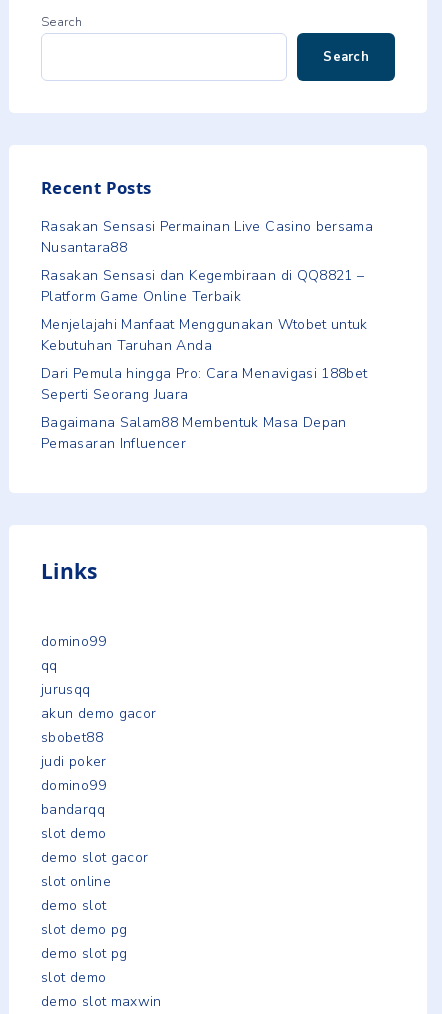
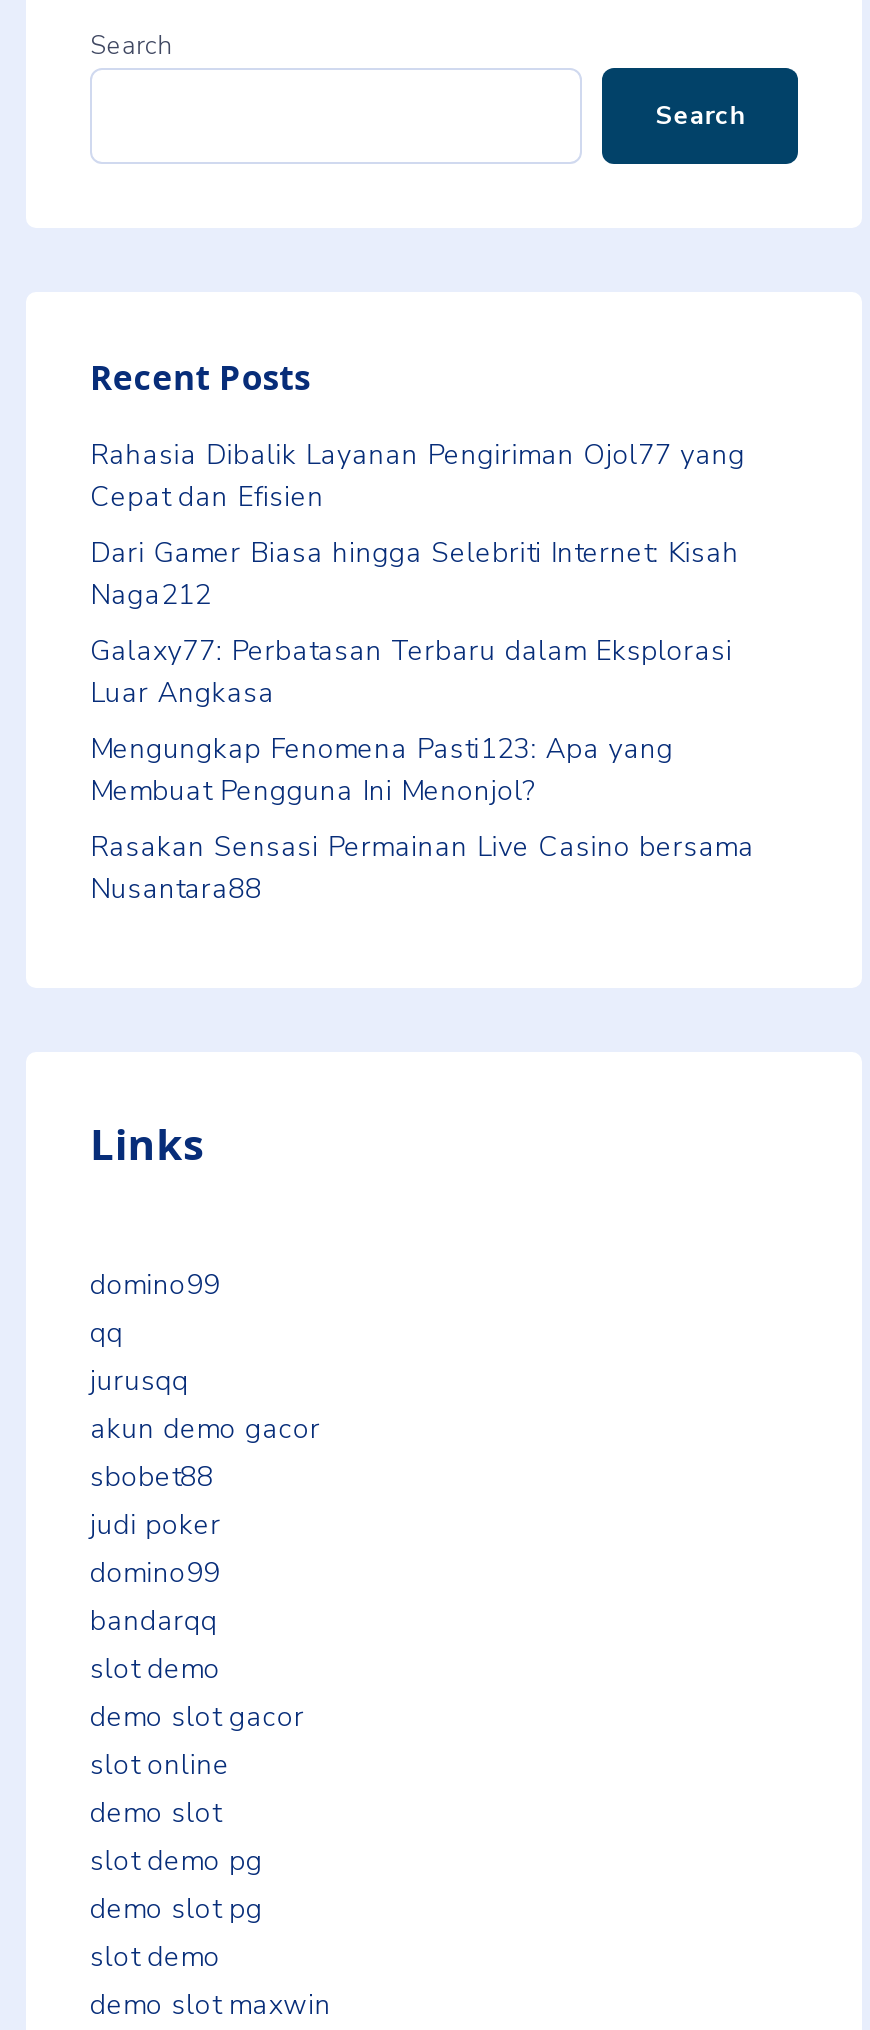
none -> [90,436,745,810] Rahasia Dibalik Layanan Pengiriman Ojol77 yang | Cepat dan Efisien | Dari Gamer Biasa hingga Selebriti Internet: Kisah | Naga212 | Galaxy77: Perbatasan Terbaru dalam Eksplorasi | Luar Angkasa | Mengungkap Fenomena Pasti123: Apa yang | Membuat Pengguna Ini Menonjol?
moved [41,217,373,257] -> [90,828,754,908]: Rasakan Sensasi Permainan Live Casino bersama | Nusantara88
[41,266,368,453] Rasakan Sensasi dan Kegembiraan di QQ8821 – | Platform Game Online Terbaik | Menjelajahi Manfaat Menggunakan Wtobet untuk | Kebutuhan Taruhan Anda | Dari Pemula hingga Pro: Cara Menavigasi 188bet | Seperti Seorang Juara | Bagaimana Salam88 Membentuk Masa Depan | Pemasaran Influencer -> none

